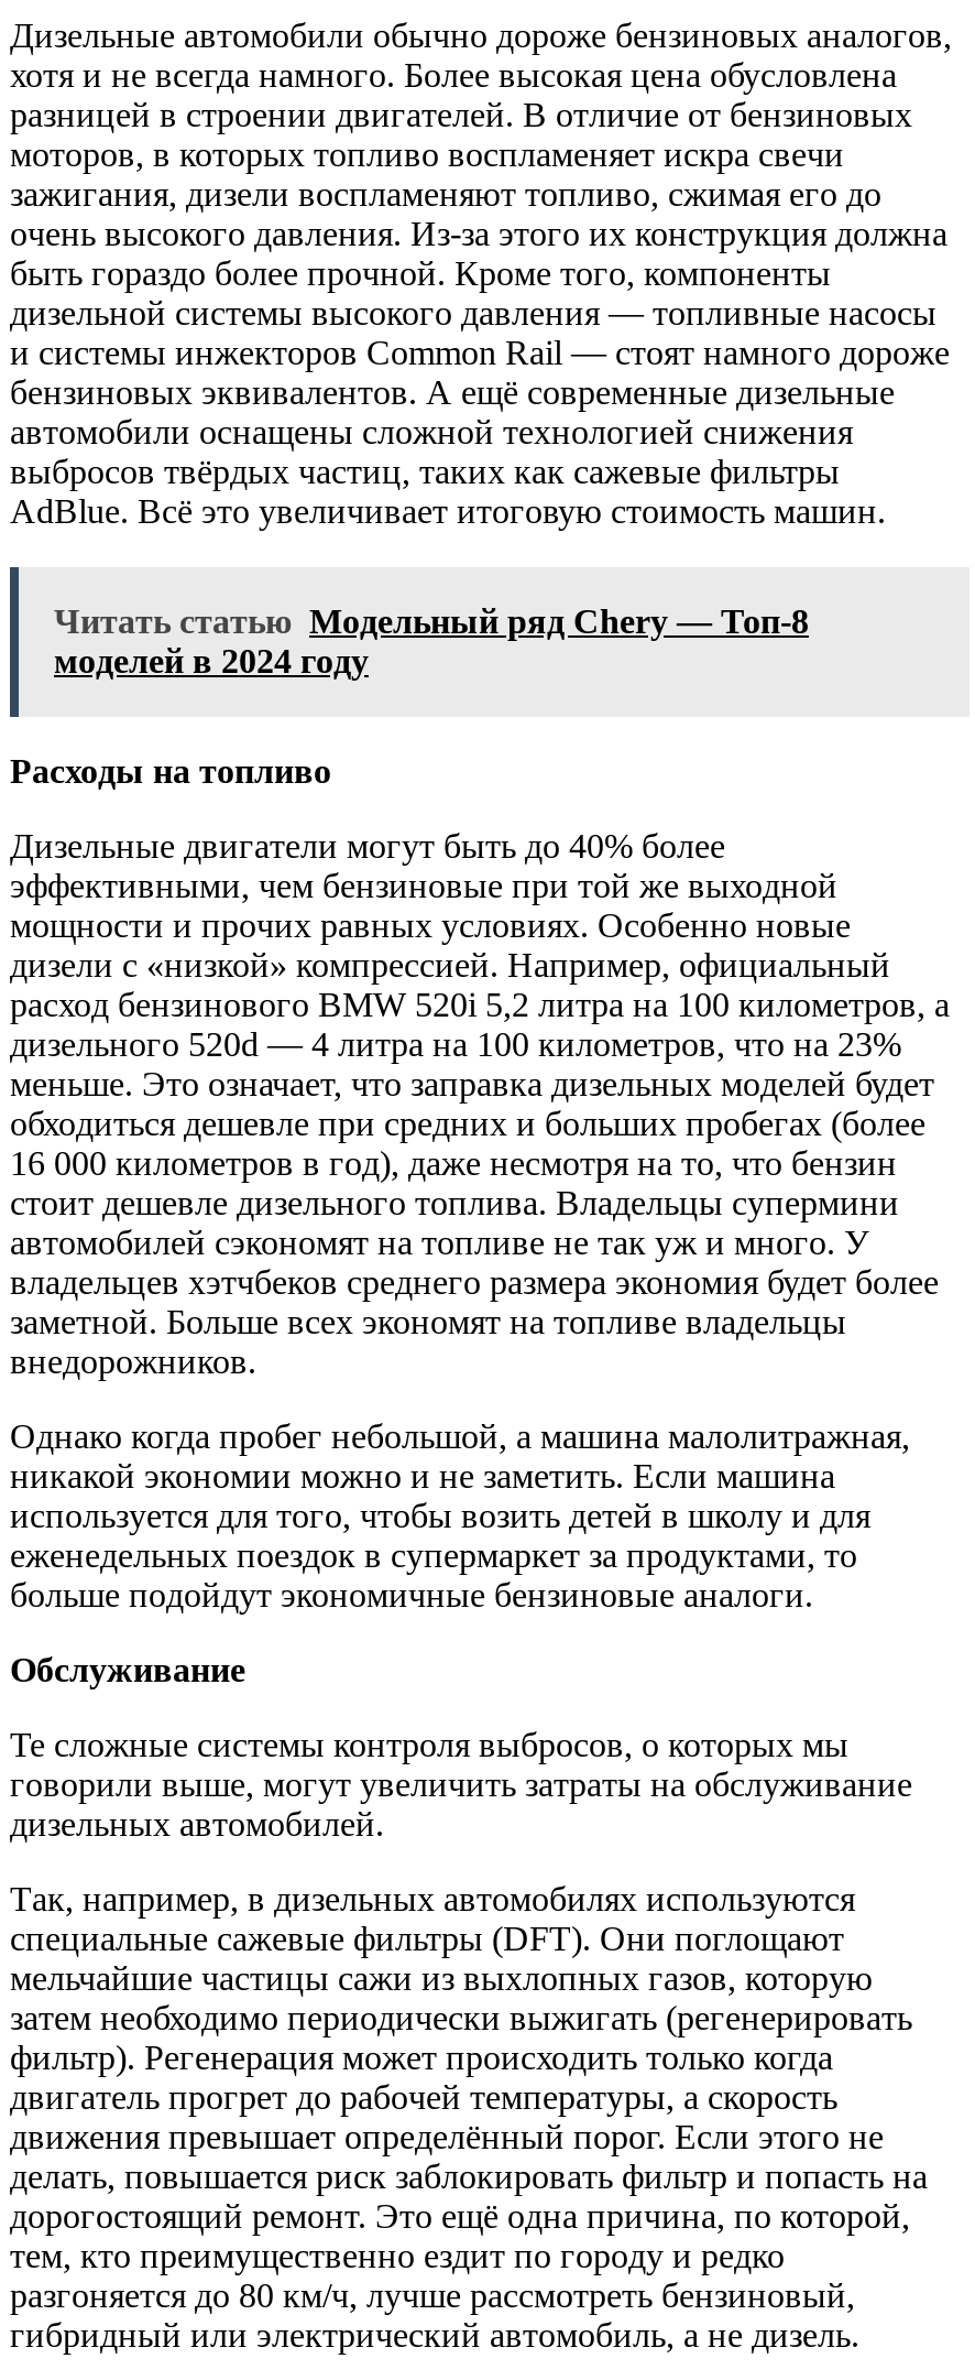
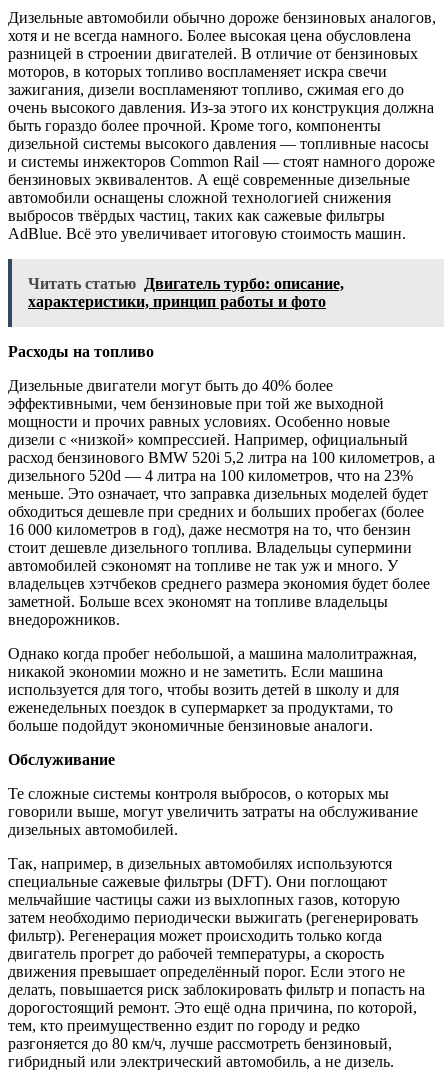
[54,602,809,679] Читать статью Модельный ряд Chery — Топ-8 | моделей в 2024 году -> [28,275,344,310] Читать статью Двигатель турбо: описание, | характеристики, принцип работы и фото

